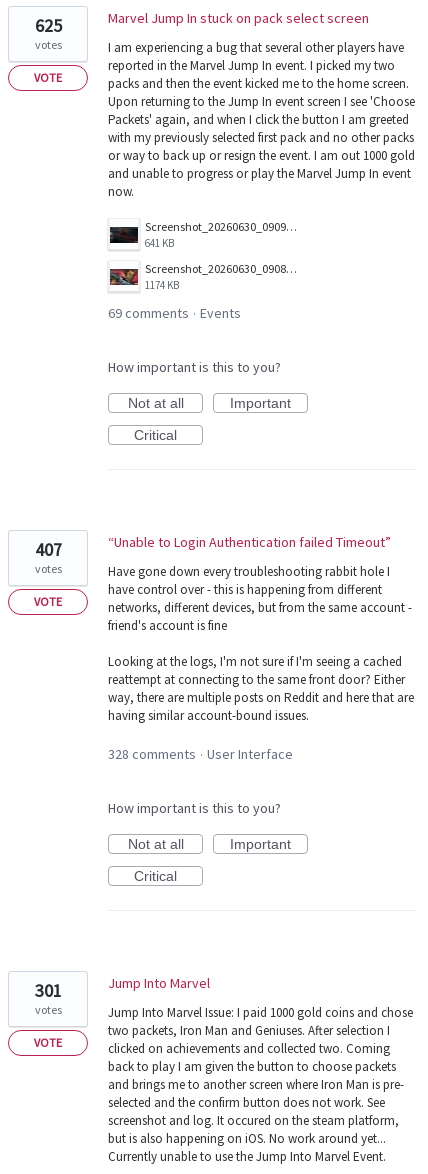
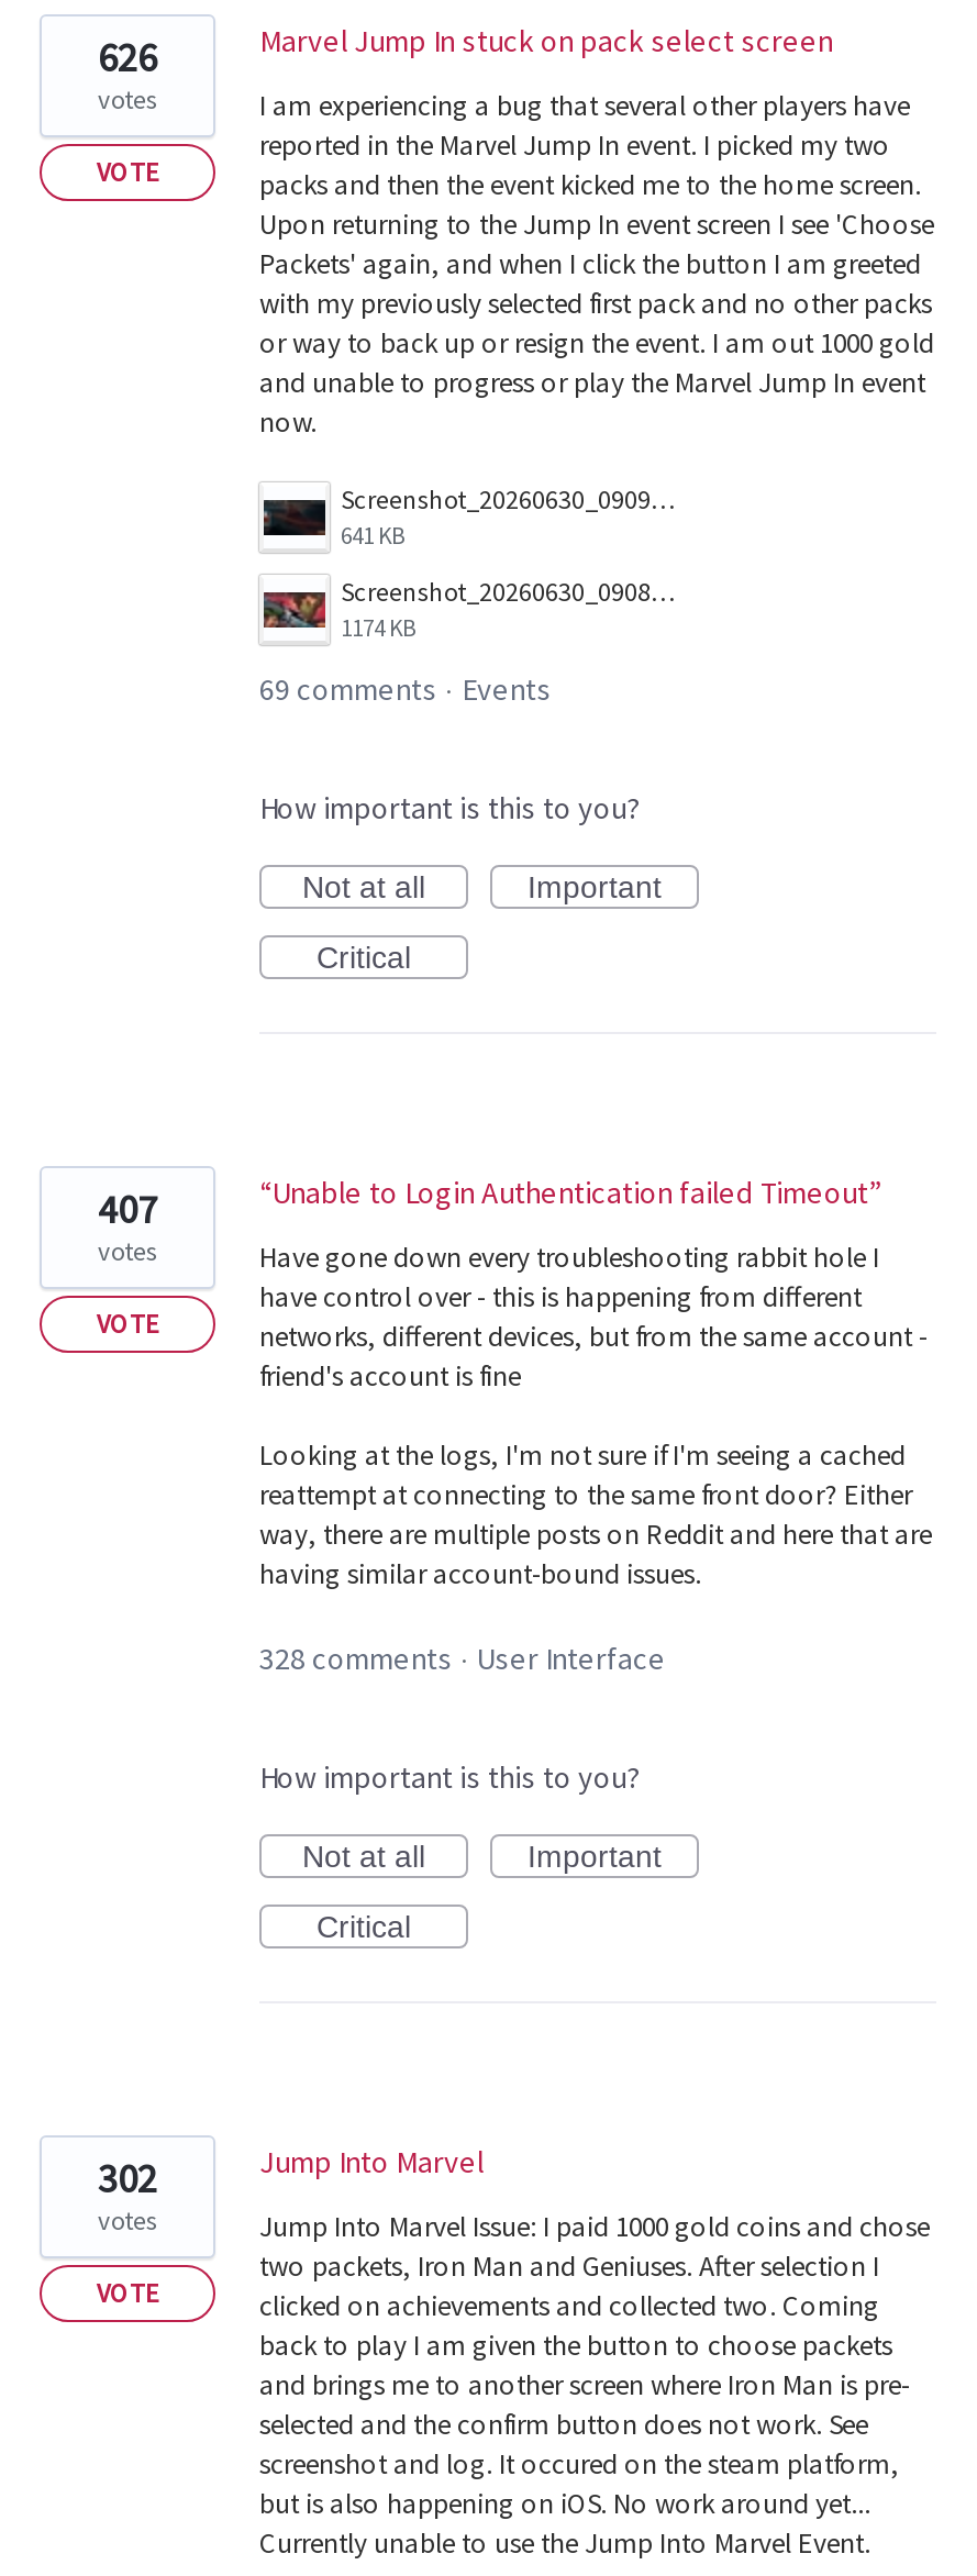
[34,14,61,37] 625 -> [98,32,157,82] 626
[34,979,61,1002] 301 -> [98,2152,157,2203] 302

